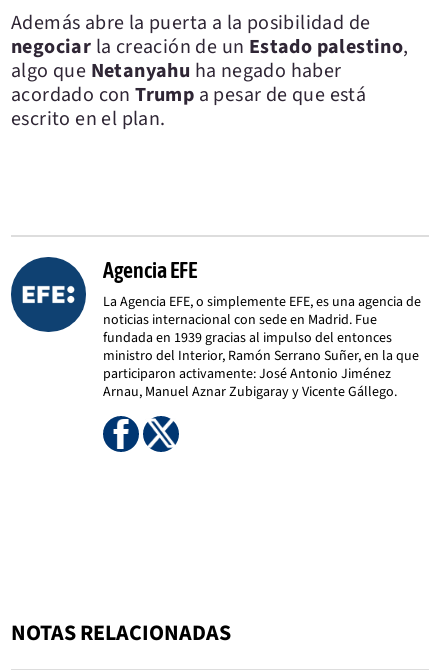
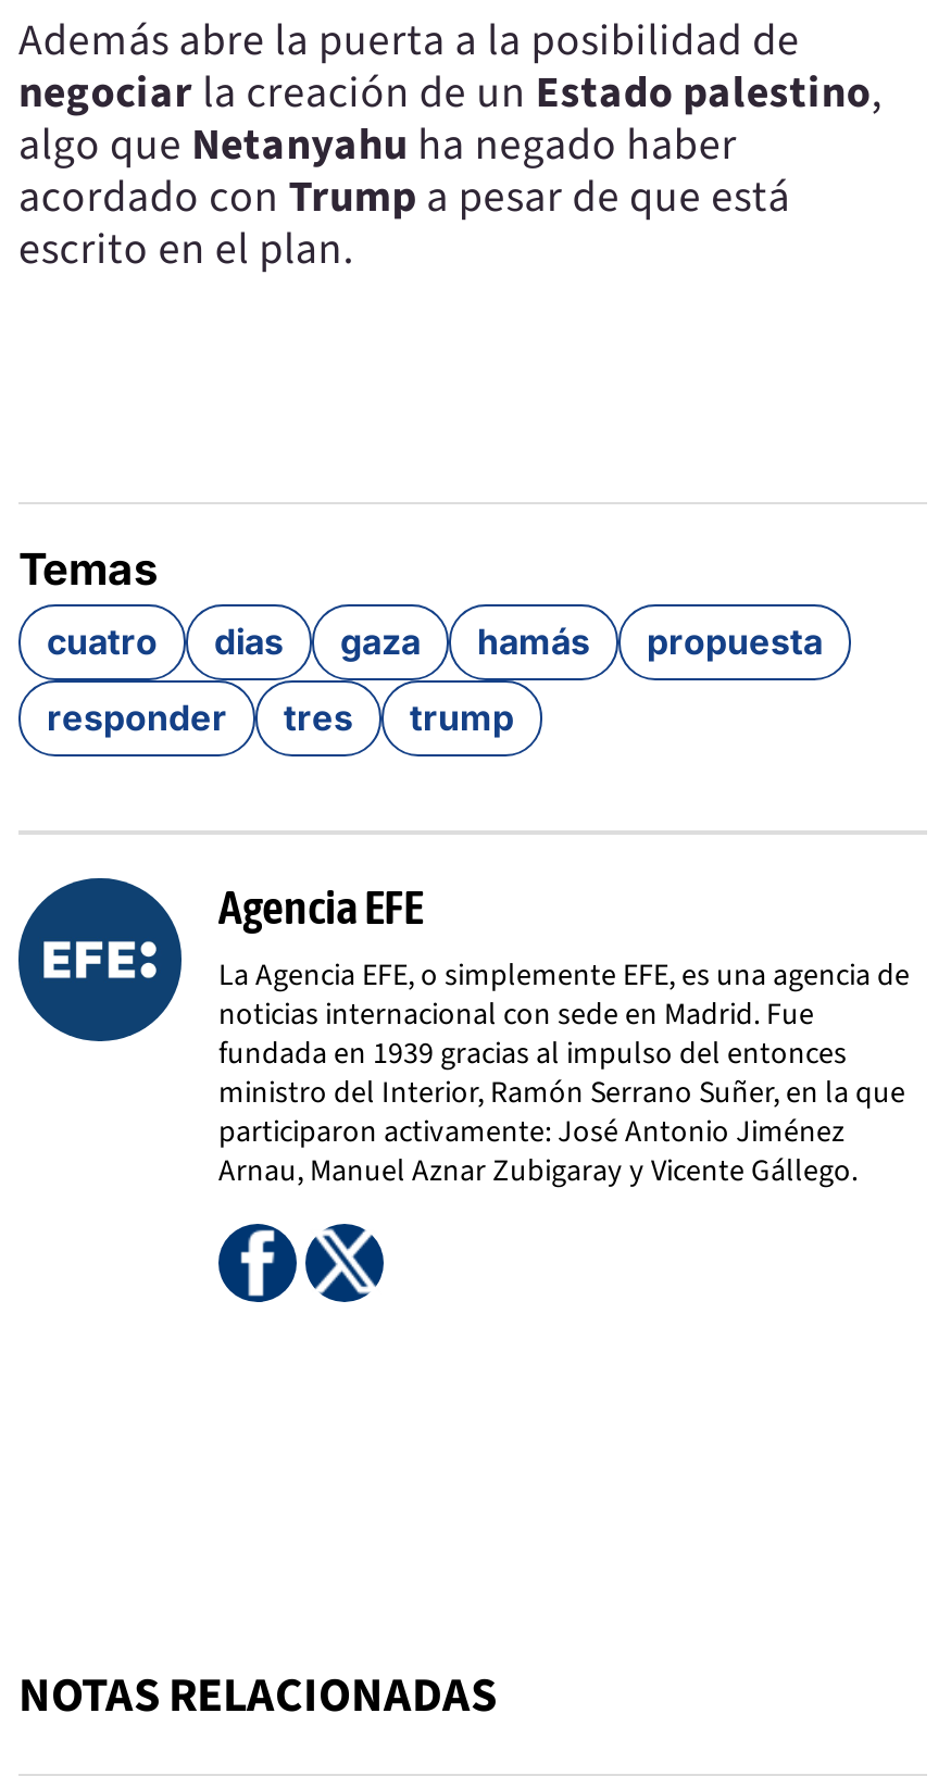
none -> [18,544,823,739] Temas | cuatro | dias | gaza | hamás | propuesta | responder | tres | trump

